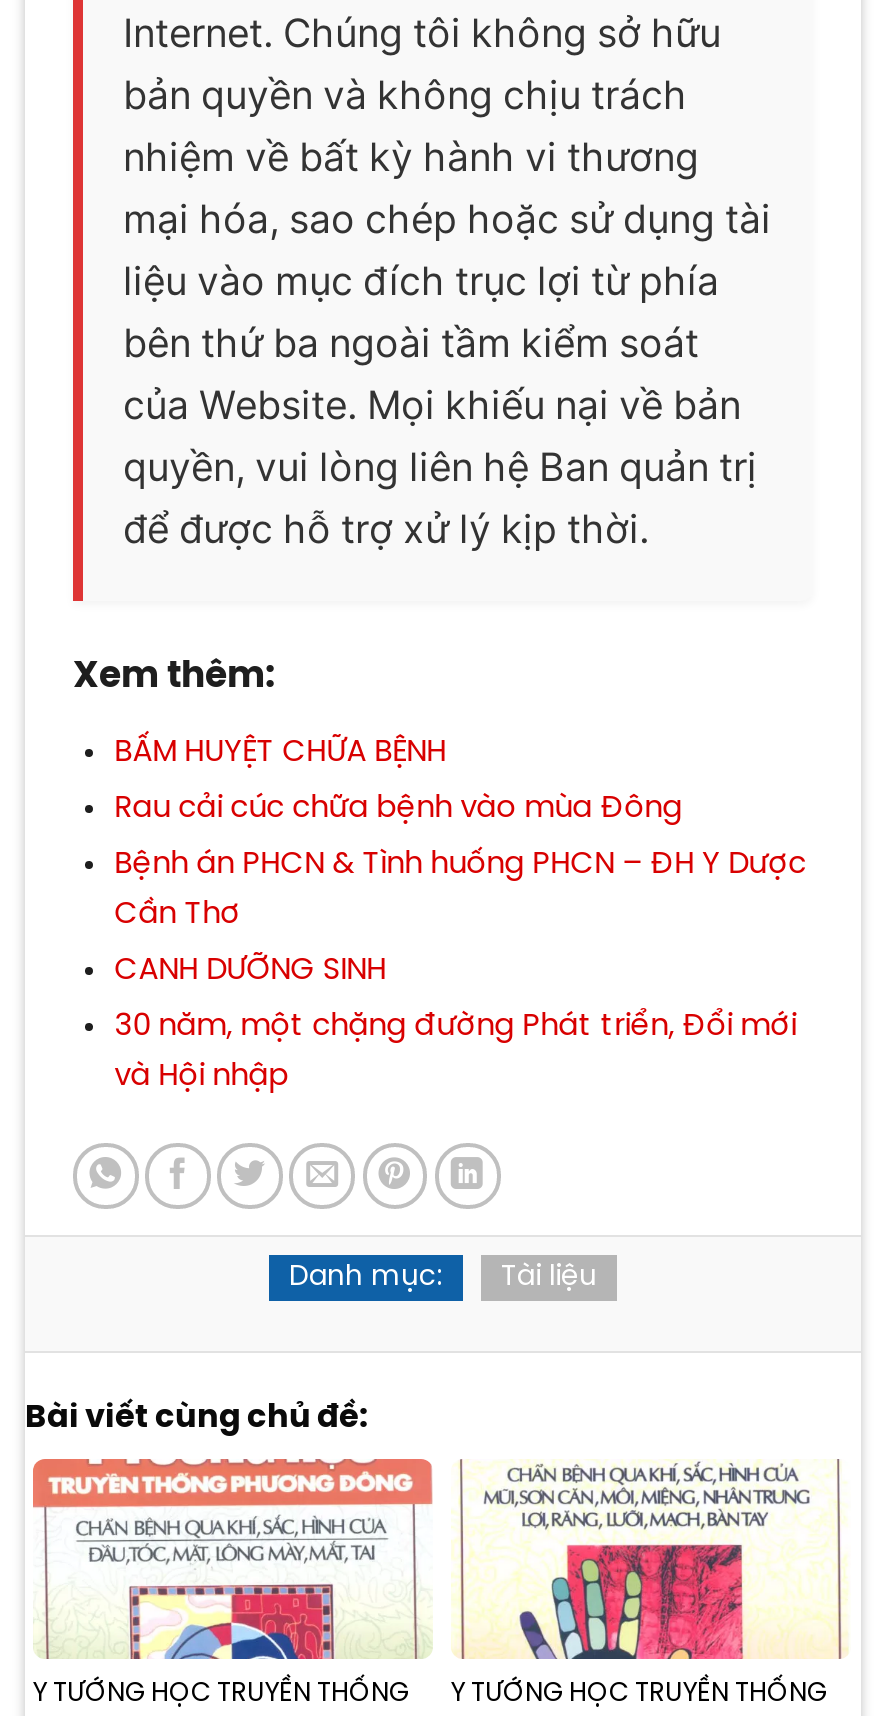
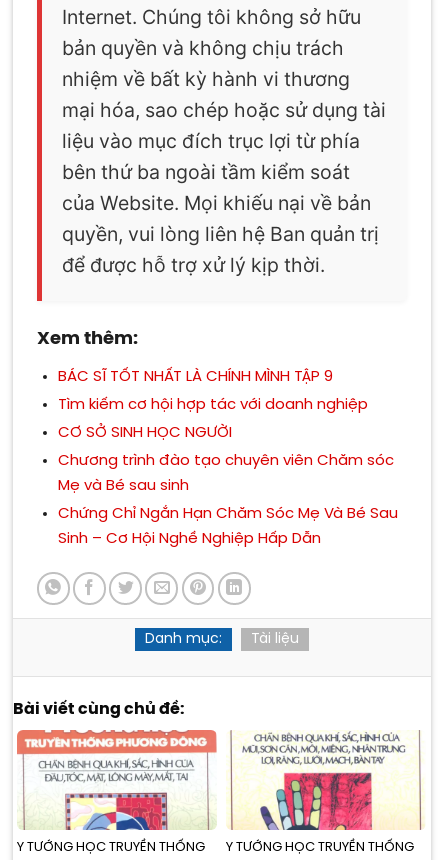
[115,737,447,769] BẤM HUYỆT CHỮA BỆNH -> [58,369,333,385] BÁC SĨ TỐT NHẤT LÀ CHÍNH MÌNH TẬP 9
[115,793,683,825] Rau cải cúc chữa bệnh vào mùa Đông -> [58,397,368,413] Tìm kiếm cơ hội hợp tác với doanh nghiệp
[115,849,807,881] Bệnh án PHCN & Tình huống PHCN – ĐH Y Dược -> [58,425,232,441] CƠ SỞ SINH HỌC NGƯỜI
[115,899,241,931] Cần Thơ -> [58,453,394,469] Chương trình đào tạo chuyên viên Chăm sóc
[115,955,387,987] CANH DƯỠNG SINH -> [58,478,189,494] Mẹ và Bé sau sinh
[115,1011,797,1043] 30 năm, một chặng đường Phát triển, Đổi mới -> [58,506,398,522] Chứng Chỉ Ngắn Hạn Chăm Sóc Mẹ Và Bé Sau
[115,1061,289,1093] và Hội nhập -> [58,531,321,547] Sinh – Cơ Hội Nghề Nghiệp Hấp Dẫn

